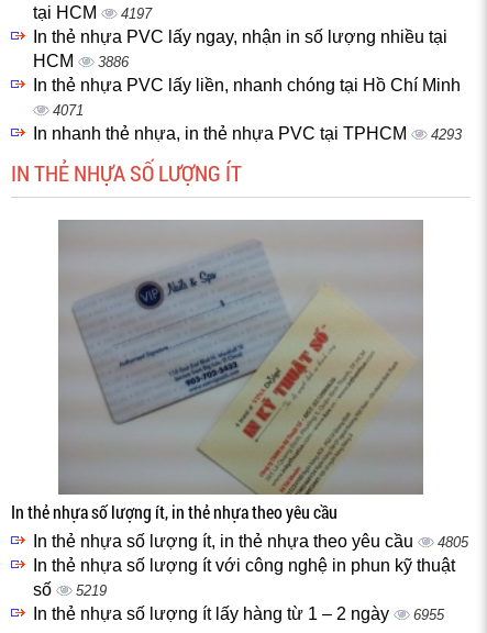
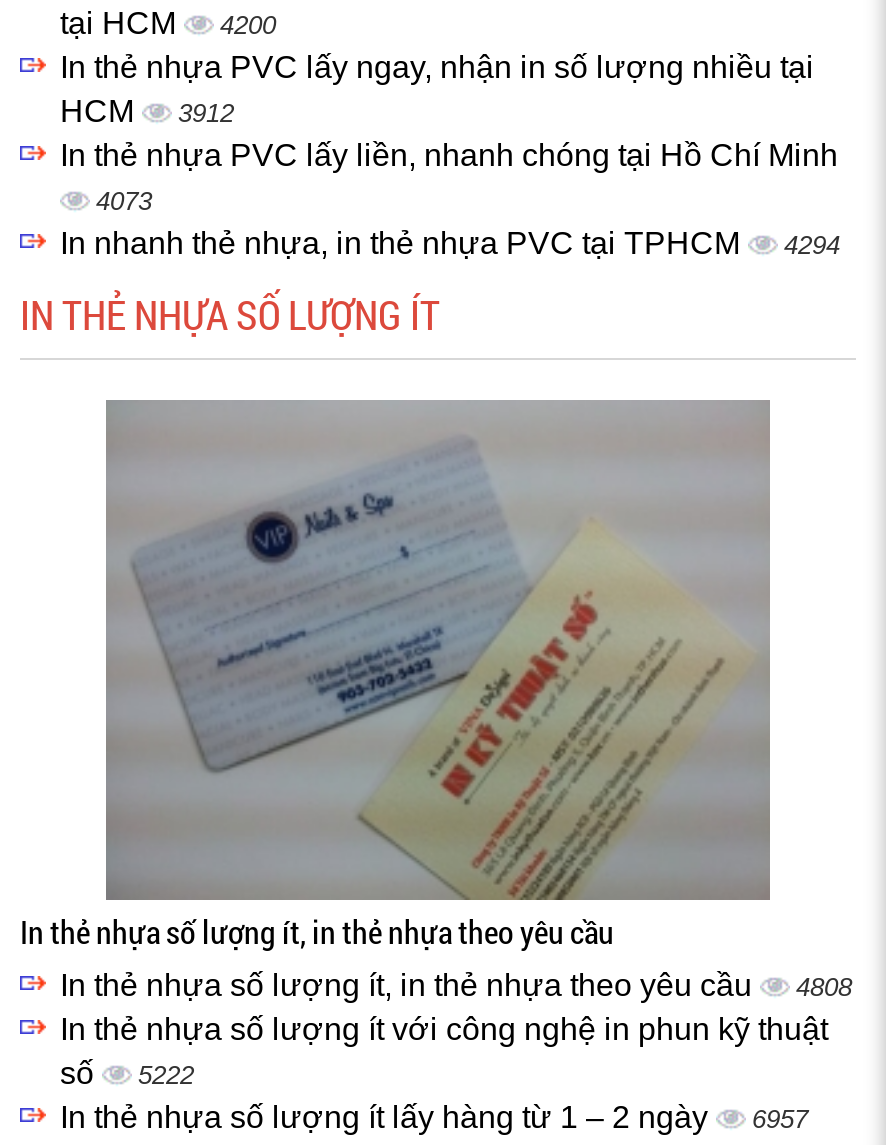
[33,3,152,22] tại HCM 4197 -> [60,6,276,40] tại HCM 4200
[33,52,129,70] HCM 3886 -> [60,94,234,128] HCM 3912
[53,102,84,119] 4071 -> [96,186,152,216] 4073
[33,124,462,143] In nhanh thẻ nhựa, in thẻ nhựa PVC tại TPHCM 4293 -> [60,226,840,260] In nhanh thẻ nhựa, in thẻ nhựa PVC tại TPHCM 4294
[33,532,468,551] In thẻ nhựa số lượng ít, in thẻ nhựa theo yêu cầu 4805 -> [60,968,852,1002] In thẻ nhựa số lượng ít, in thẻ nhựa theo yêu cầu 4808
[33,580,107,599] số 5219 -> [60,1056,194,1090] số 5222
[33,604,444,623] In thẻ nhựa số lượng ít lấy hàng từ 1 – 2 ngày 6955 -> [60,1100,808,1134] In thẻ nhựa số lượng ít lấy hàng từ 1 – 2 ngày 6957

